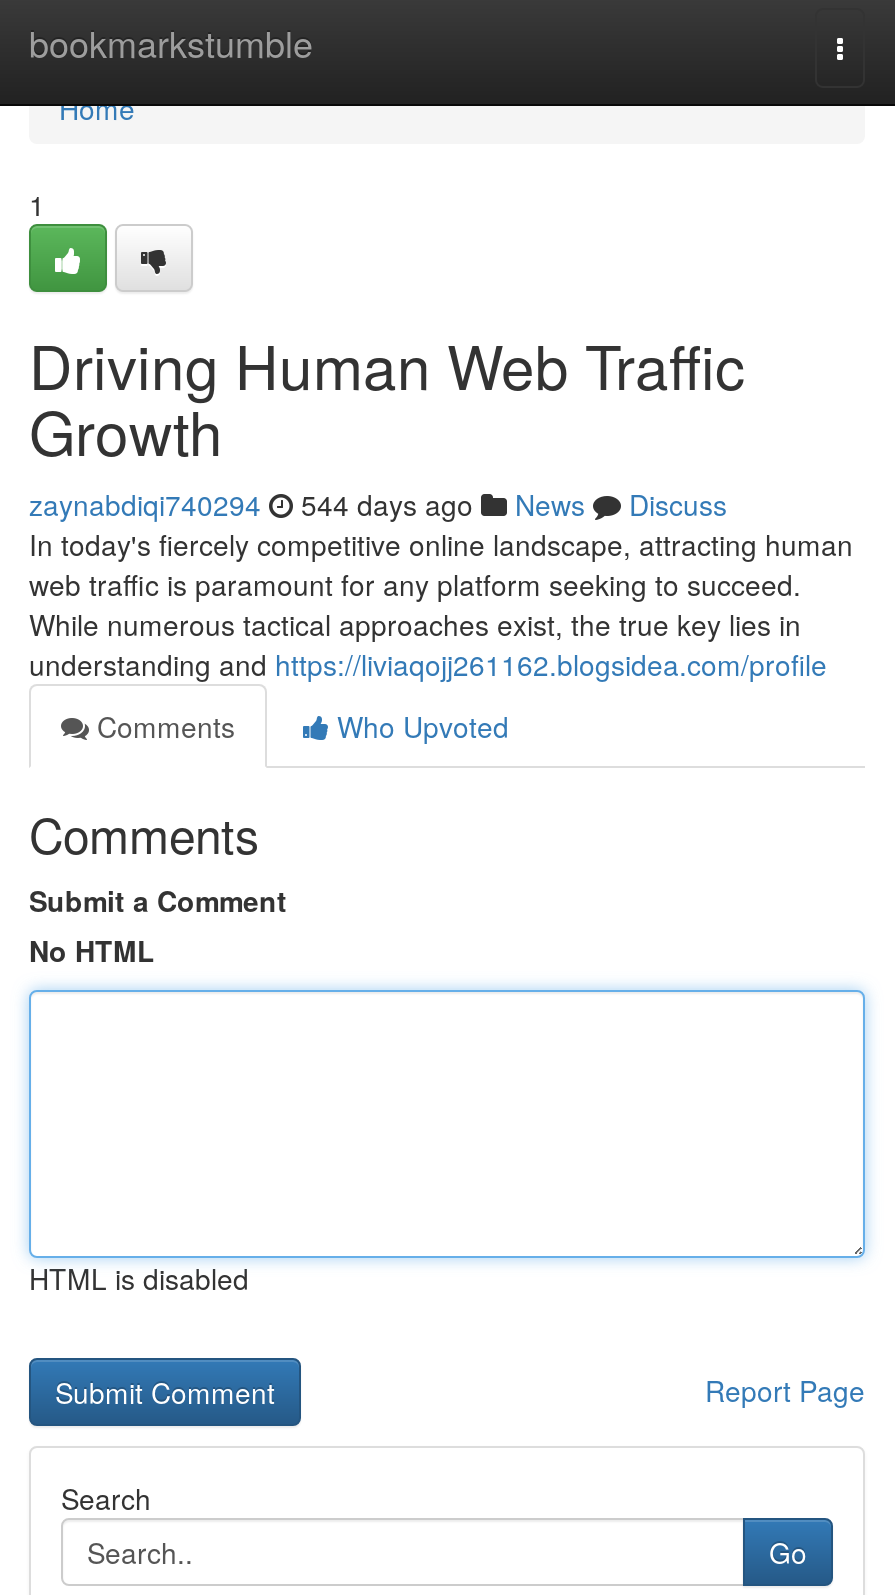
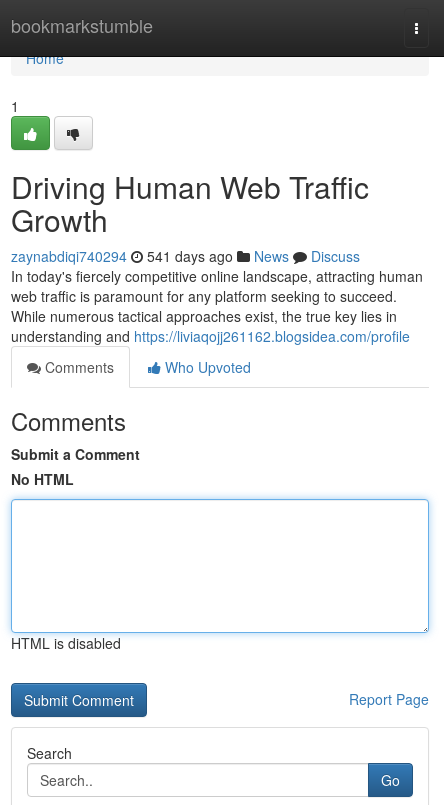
[29,484,727,524] zaynabdiqi740294 544 days ago News Discuss -> [11,246,360,266] zaynabdiqi740294 541 days ago News Discuss

